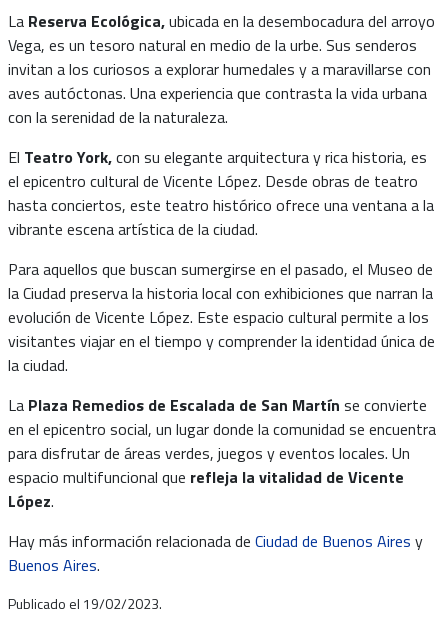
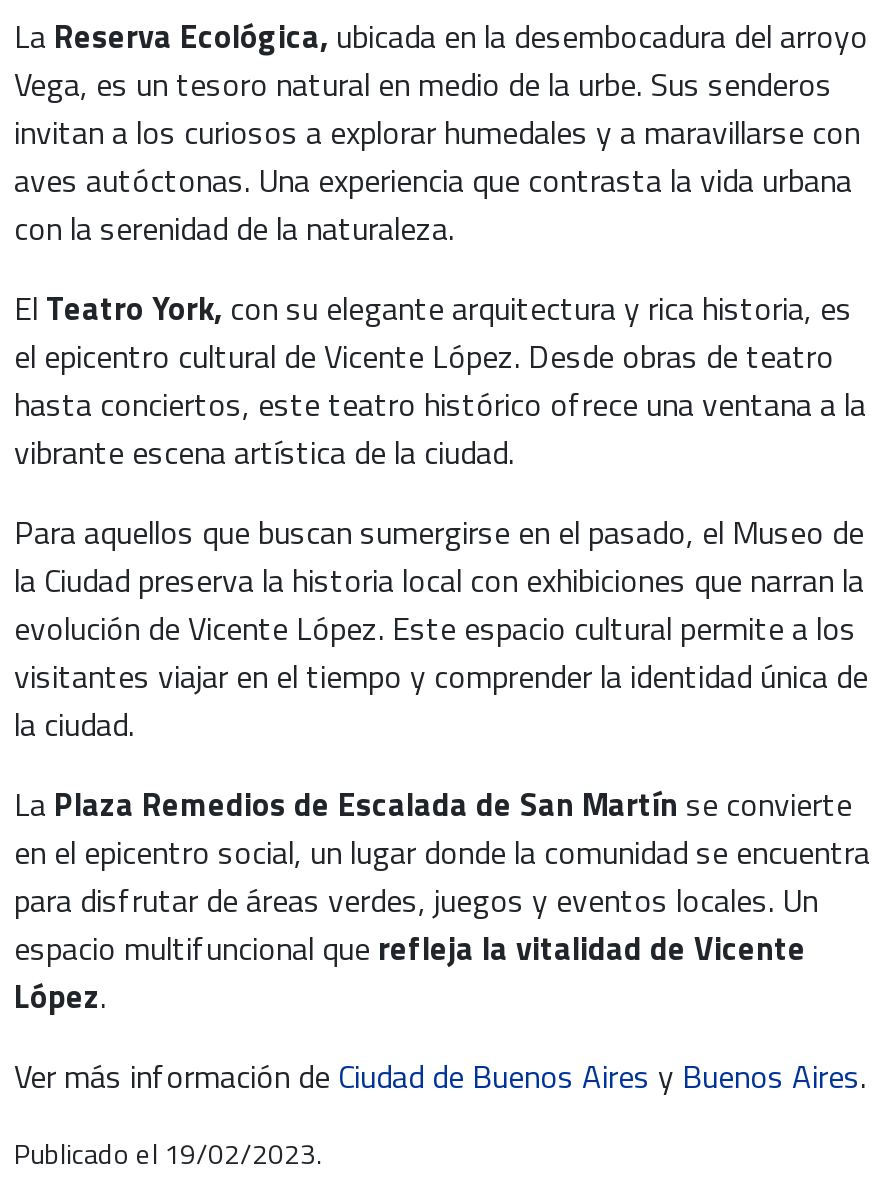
[8,529,423,577] Hay más información relacionada de Ciudad de Buenos Aires y | Buenos Aires. -> [14,1052,866,1100] Ver más información de Ciudad de Buenos Aires y Buenos Aires.

